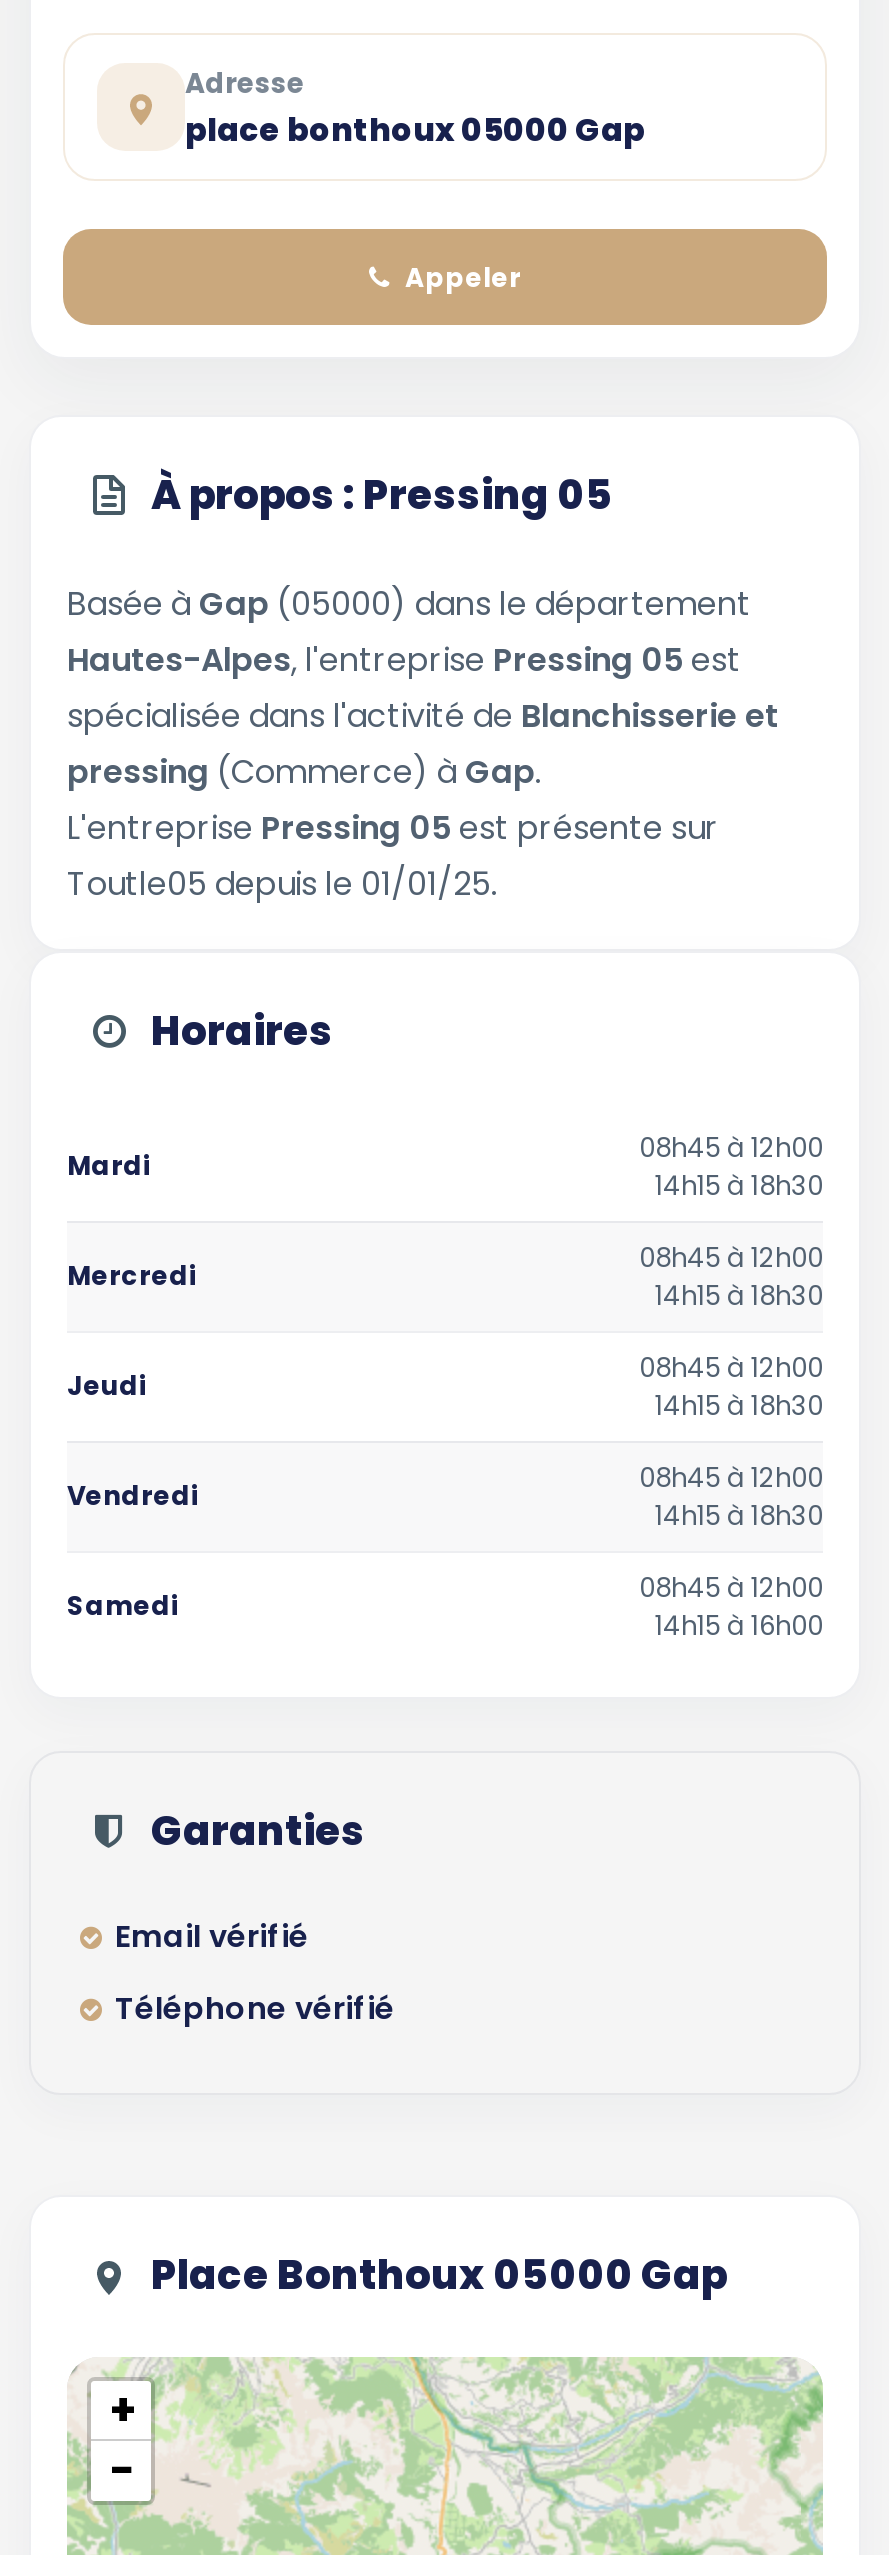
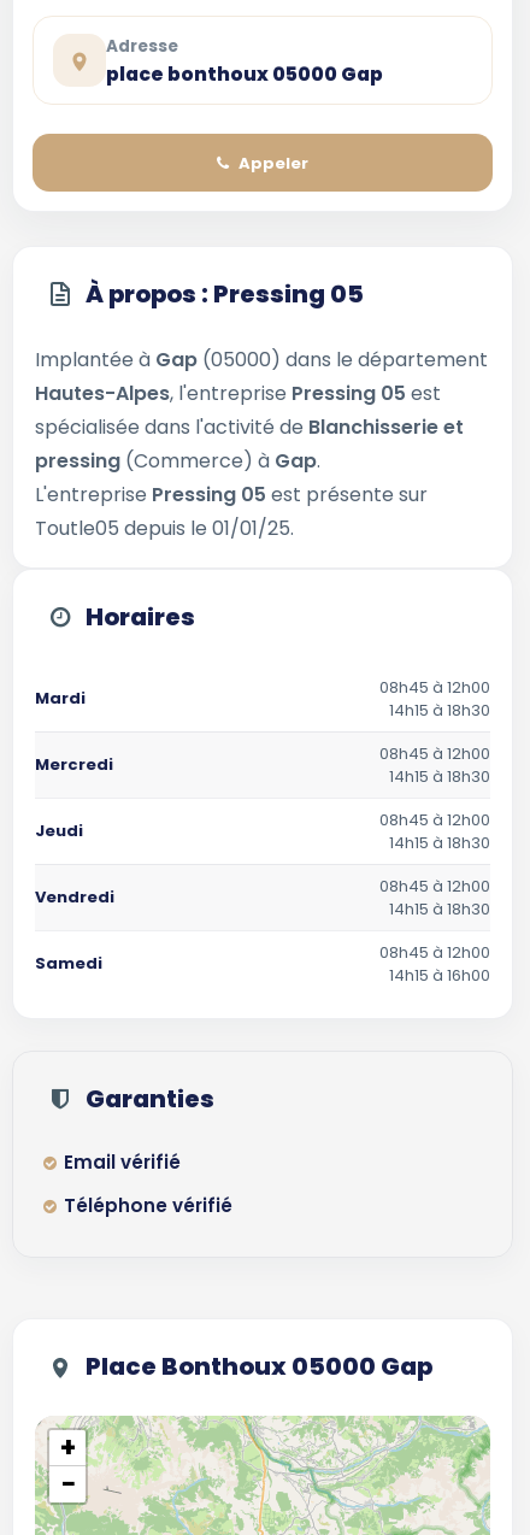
[67,581,751,627] Basée à Gap (05000) dans le département -> [35,346,488,374] Implantée à Gap (05000) dans le département

